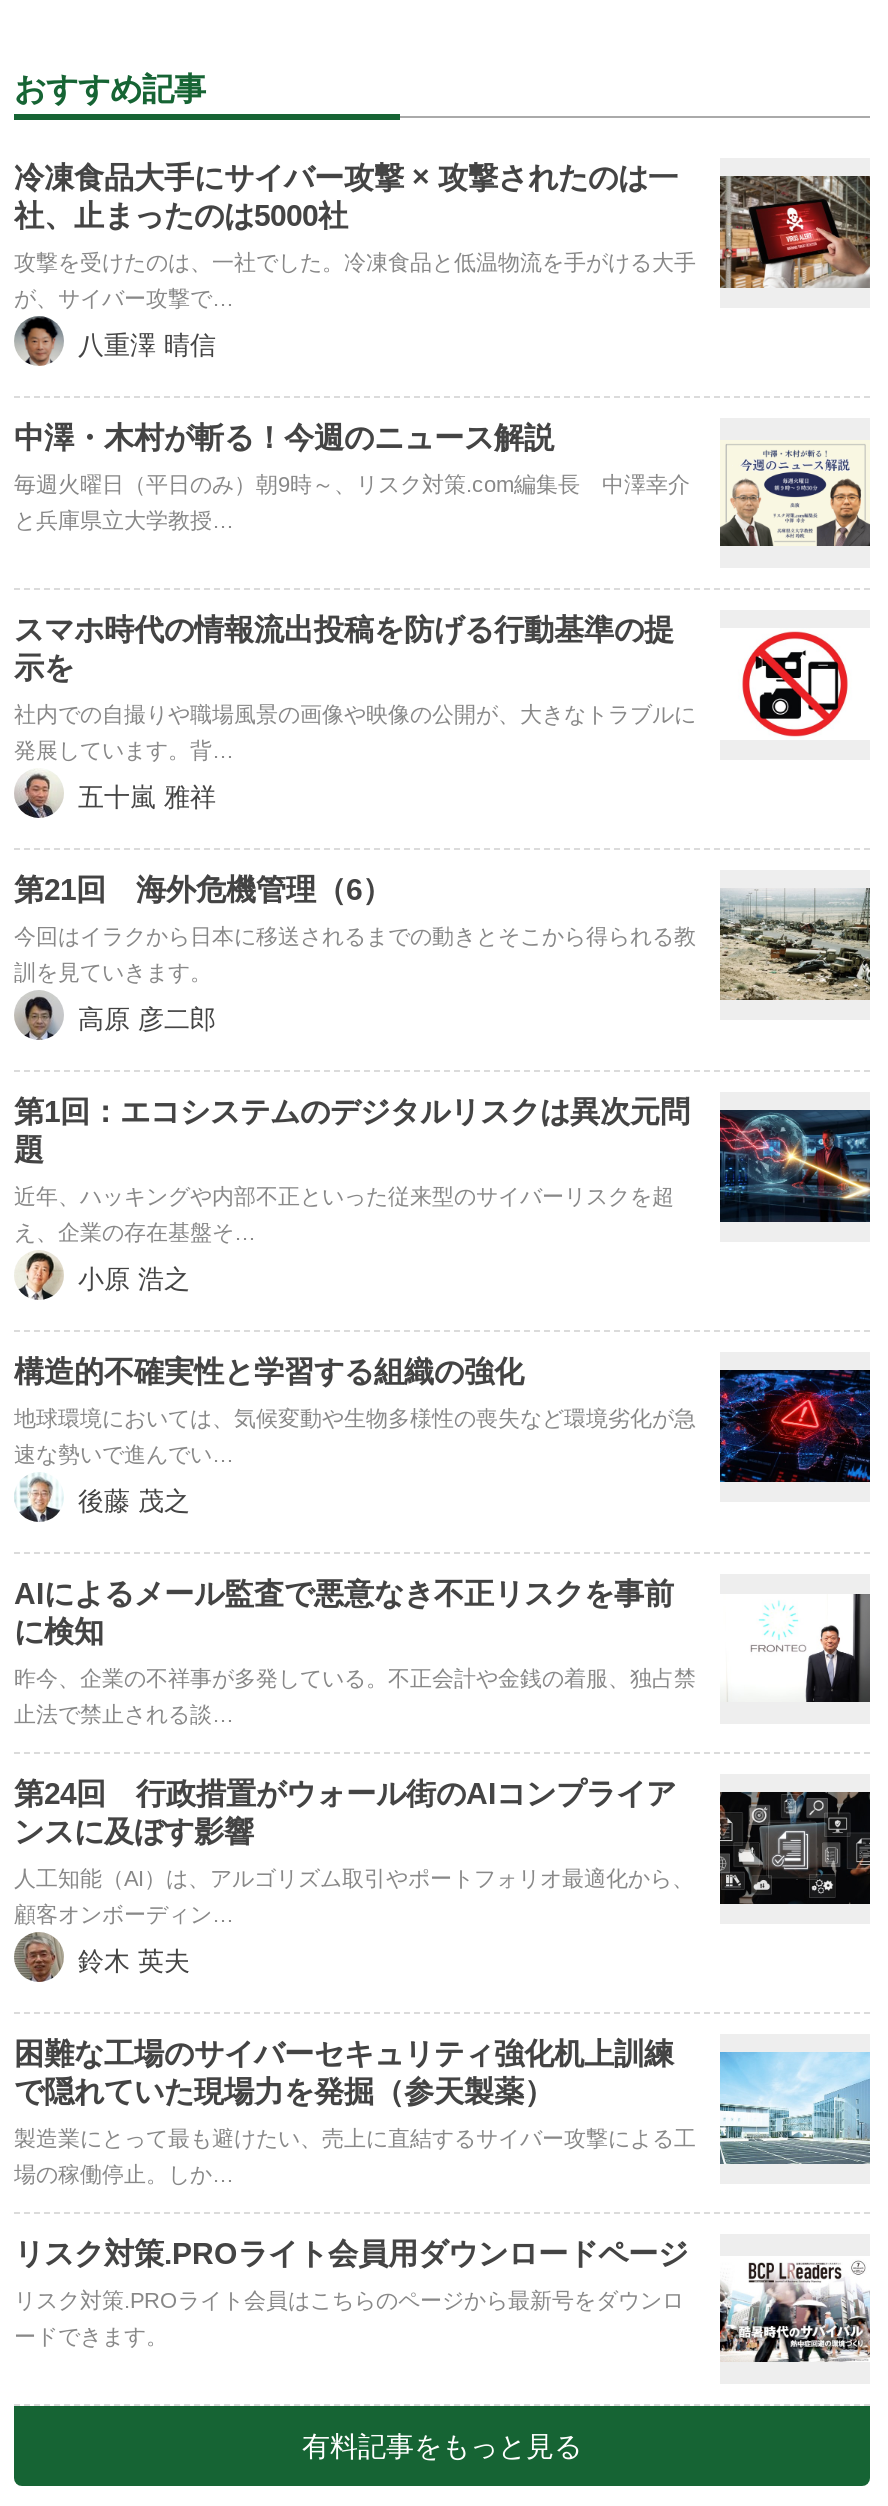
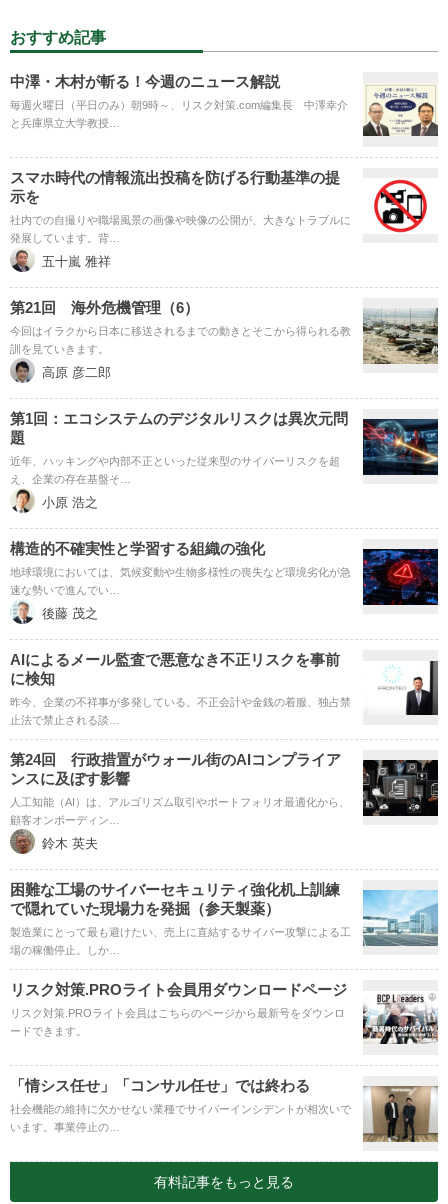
[14,160,872,360] [image] | 冷凍食品大手にサイバー攻撃 × 攻撃されたのは一 | 社、止まったのは5000社 | 攻撃を受けたのは、一社でした。冷凍食品と低温物流を手がける大手 | が、サイバー攻撃で… | 八重澤 晴信 -> none
moved [14,420,870,2348] -> [10,73,438,1037]: [image] | 中澤・木村が斬る！今週のニュース解説 | 毎週火曜日（平日のみ）朝9時～、リスク対策.com編集長 中澤幸介 | ... | リスク対策.PROライト会員はこちらのページから最新号をダウンロ | ードできます。
none -> [10,1077,438,1143] [image] | 「情シス任せ」「コンサル任せ」では終わる | 社会機能の維持に欠かせない業種でサイバーインシデントが相次いで | います。事業停止の…

